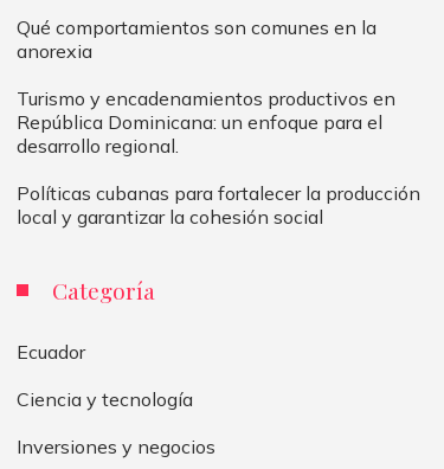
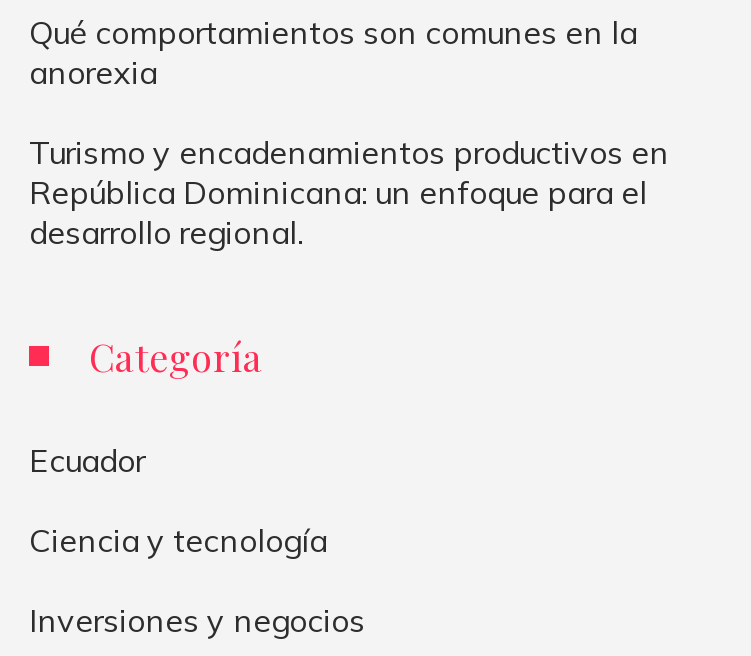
[17,181,420,228] Políticas cubanas para fortalecer la producción | local y garantizar la cohesión social -> none

